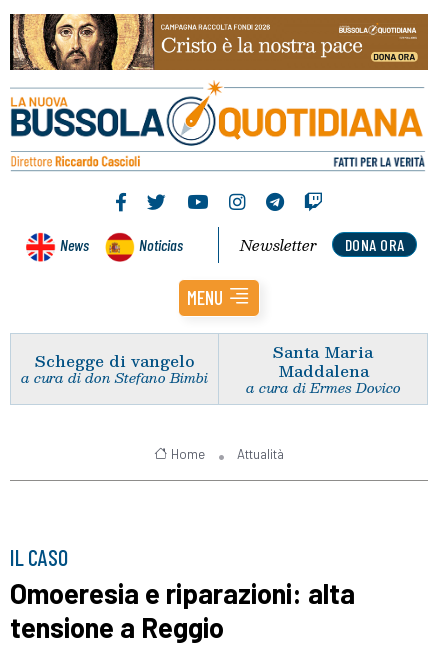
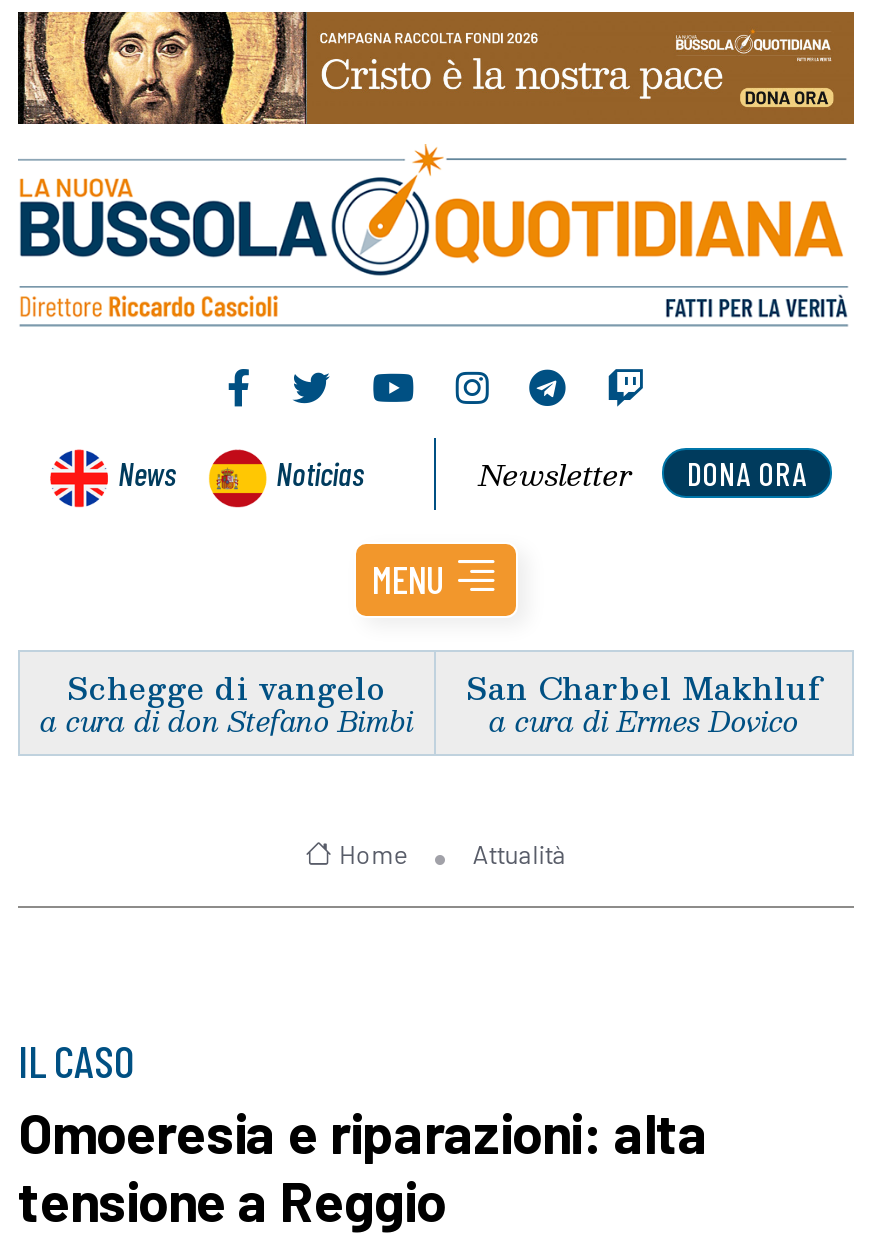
[273,339,373,383] Santa Maria | Maddalena -> [466,661,822,711] San Charbel Makhluf

